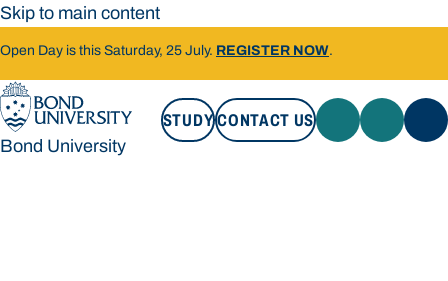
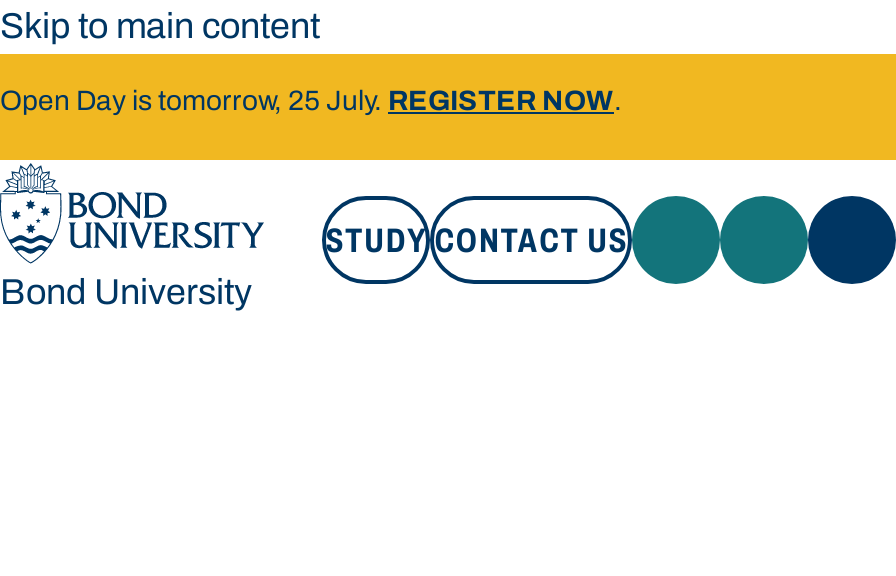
[0,43,333,58] Open Day is this Saturday, 25 July. REGISTER NOW. -> [0,86,622,116] Open Day is tomorrow, 25 July. REGISTER NOW.

